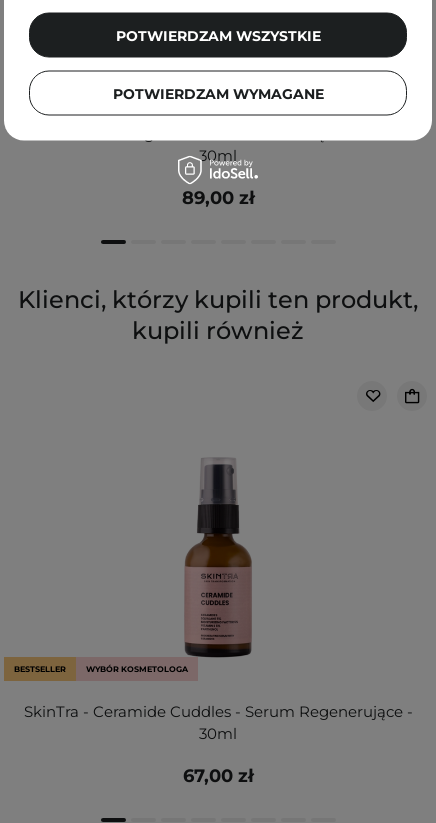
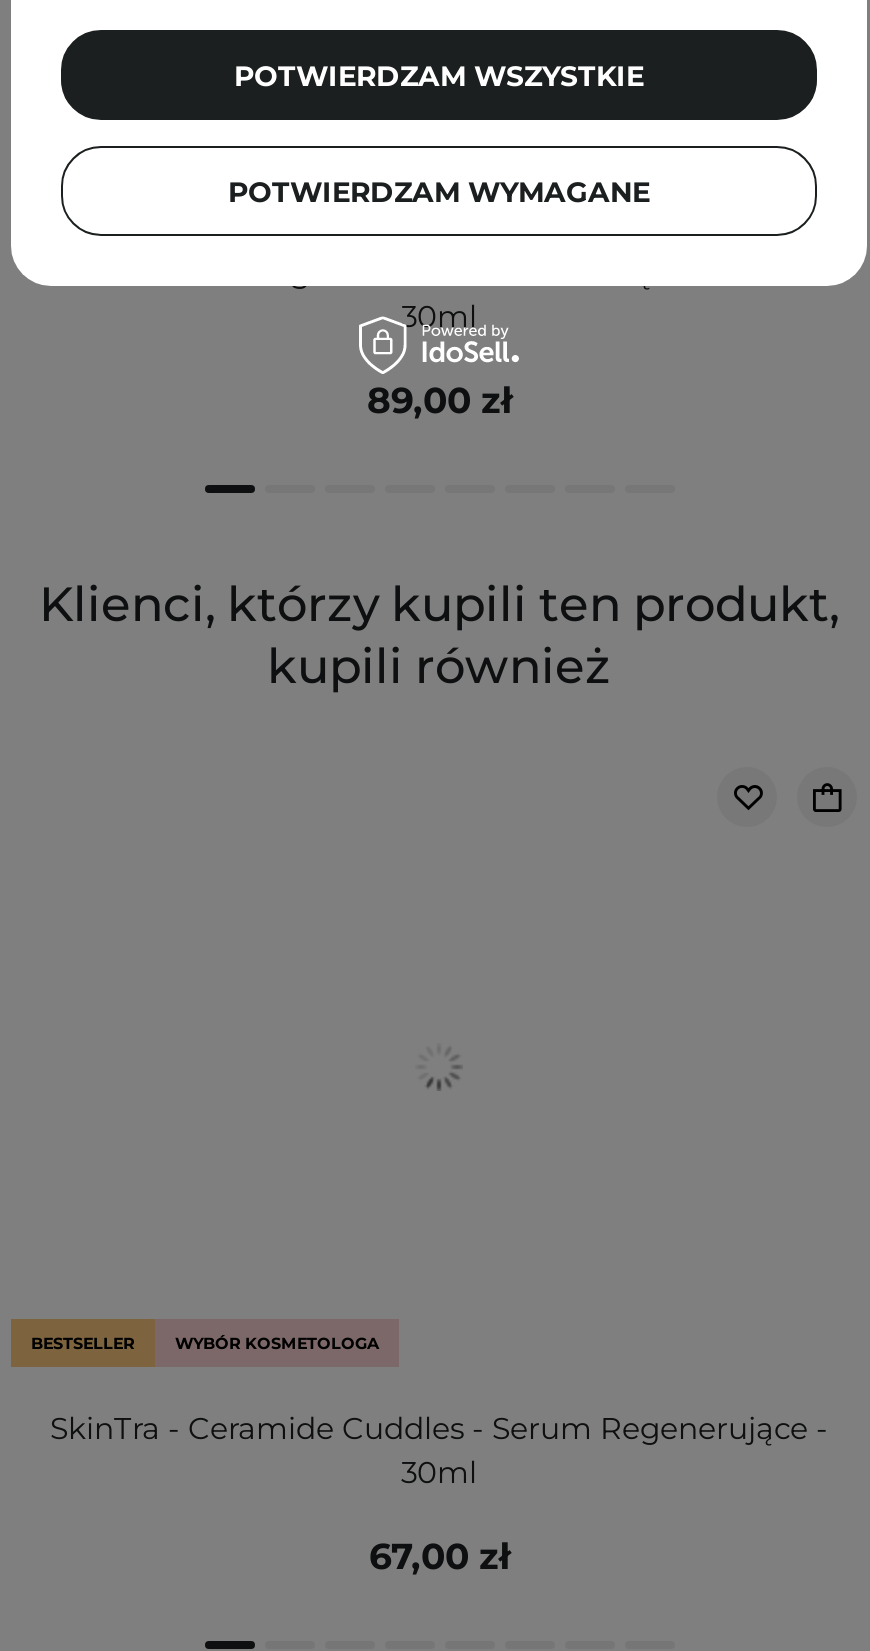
[184,458,252,658] [image] -> none

